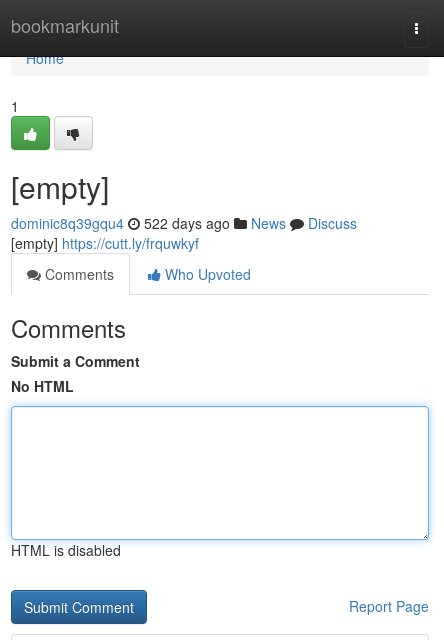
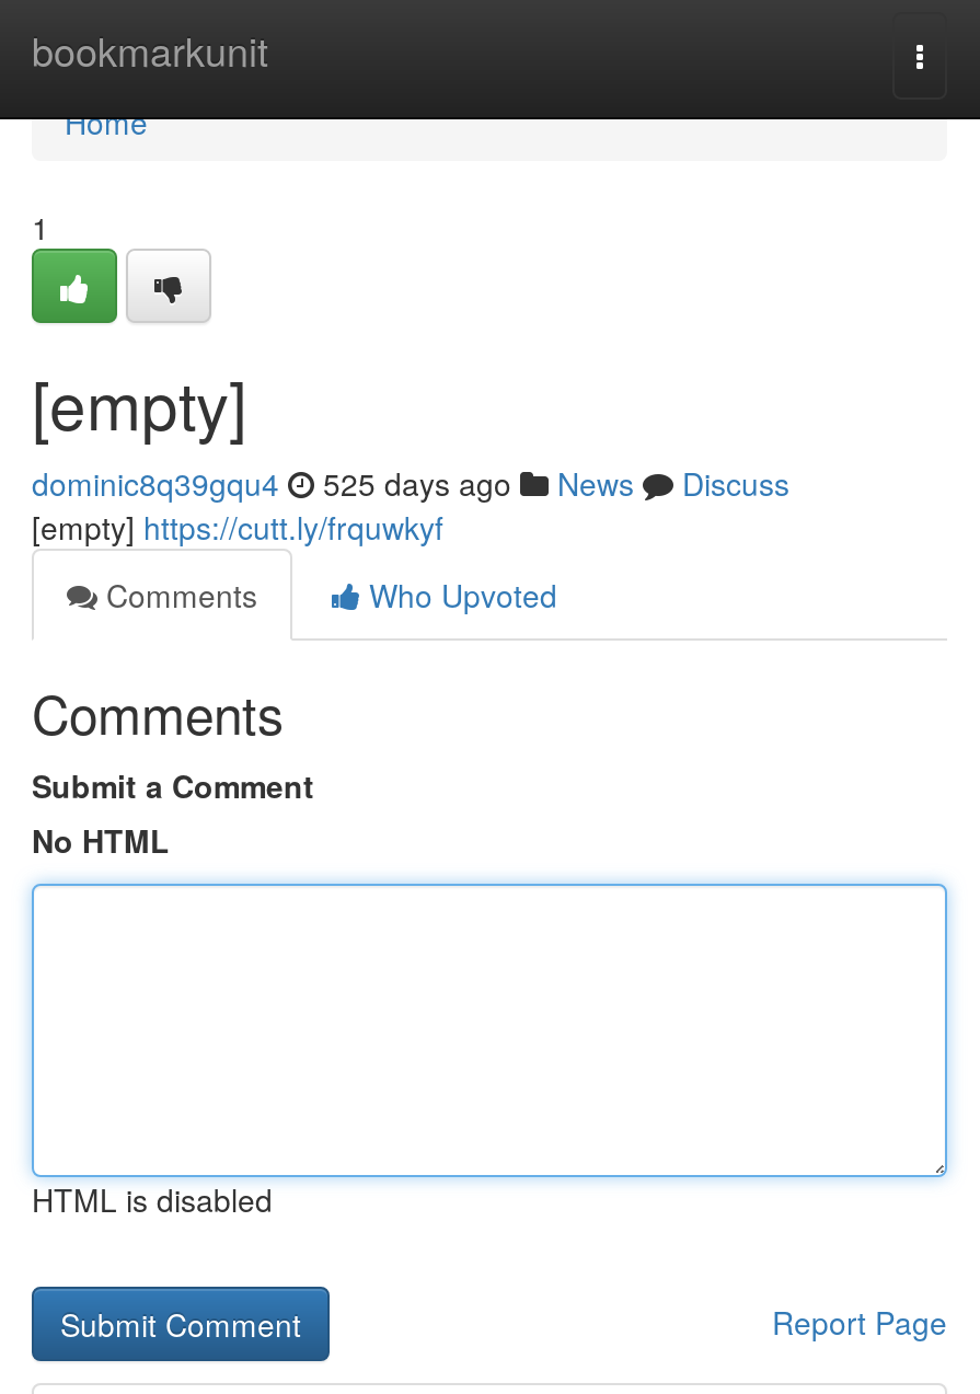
[11,213,357,233] dominic8q39gqu4 522 days ago News Discuss -> [32,461,789,505] dominic8q39gqu4 525 days ago News Discuss

